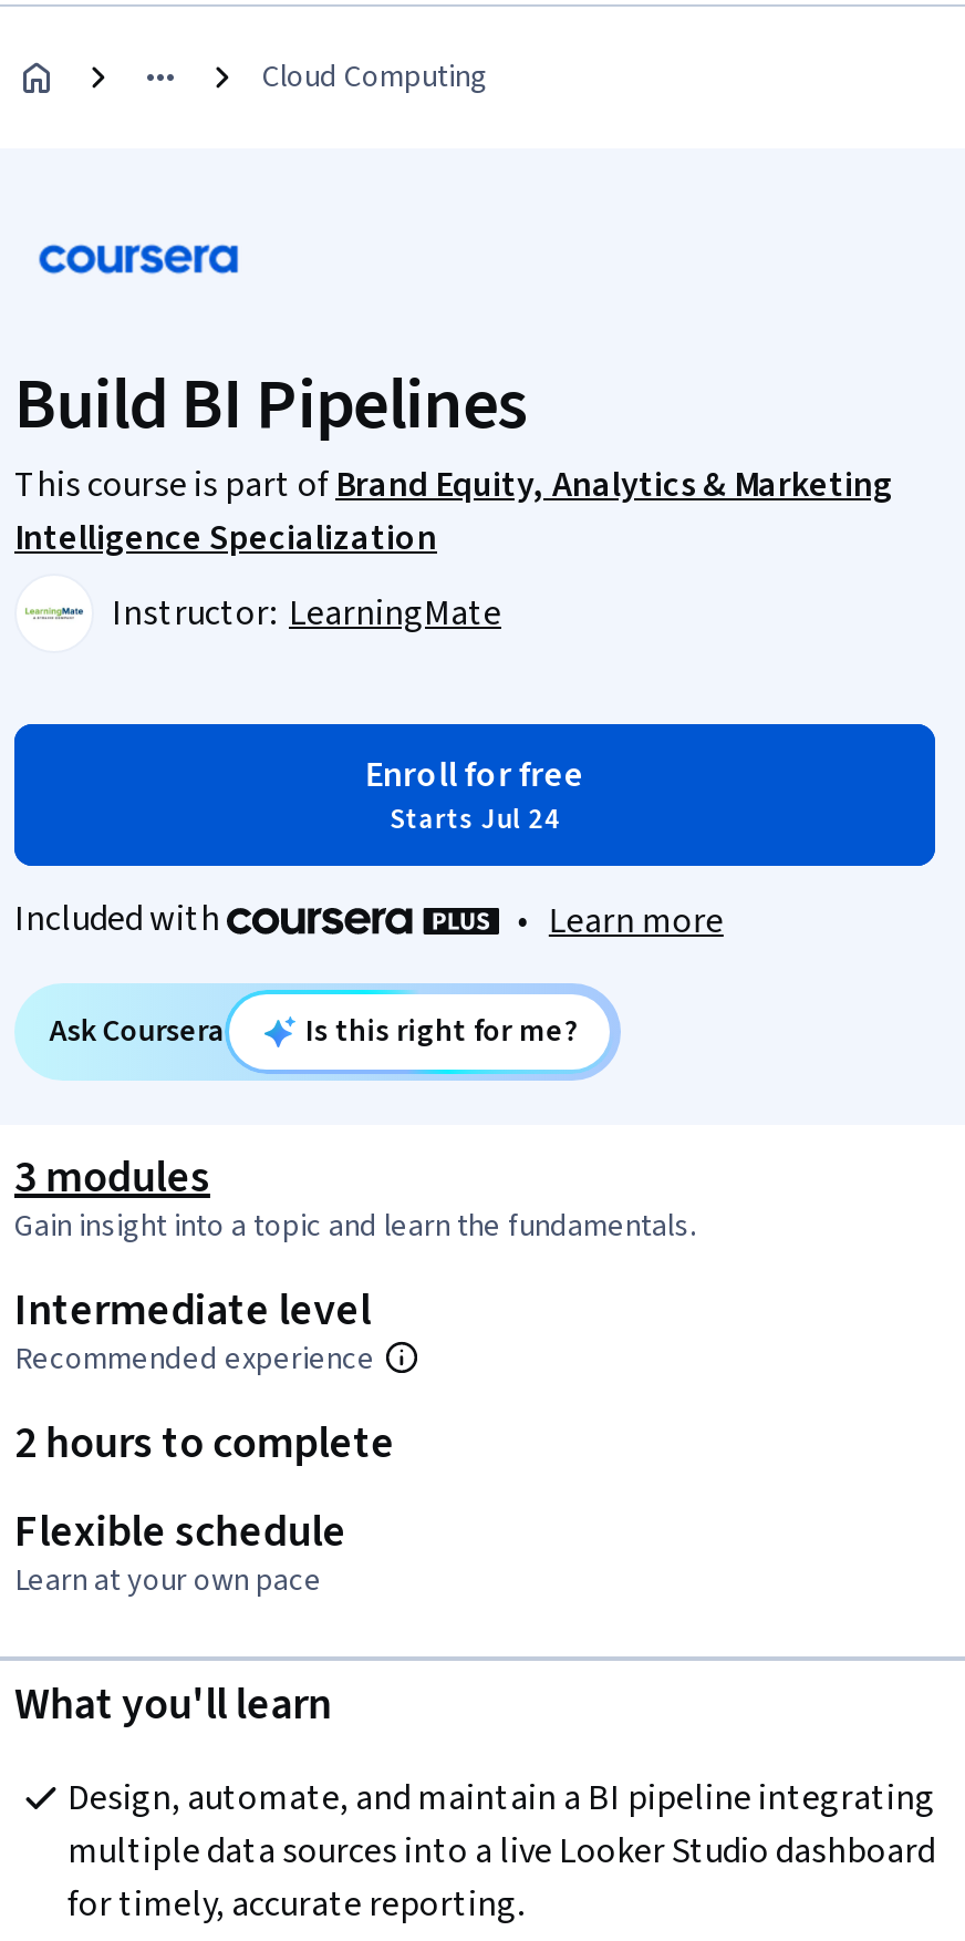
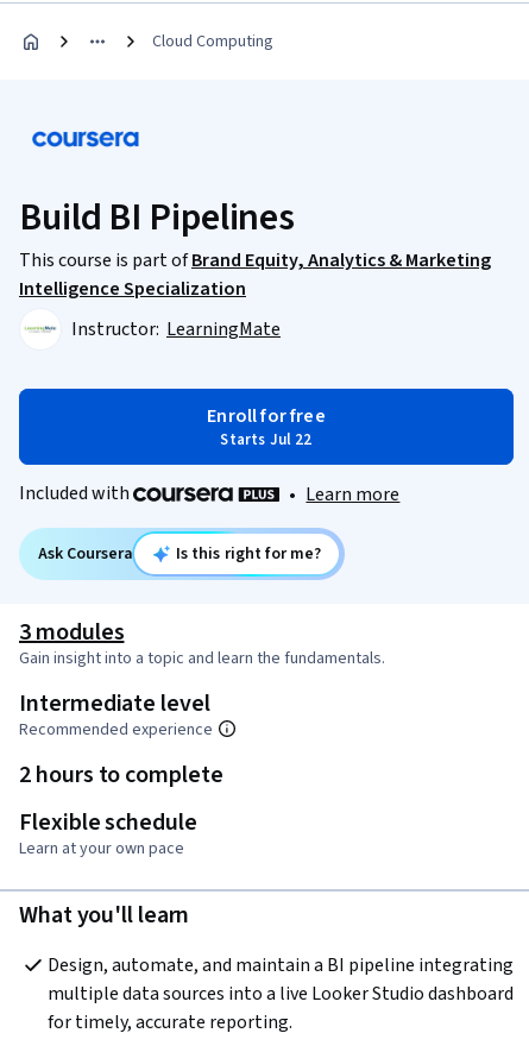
[390,799,560,839] Starts Jul 24 -> [221,429,312,451] Starts Jul 22

